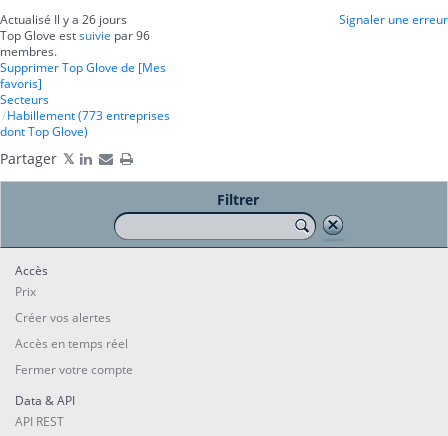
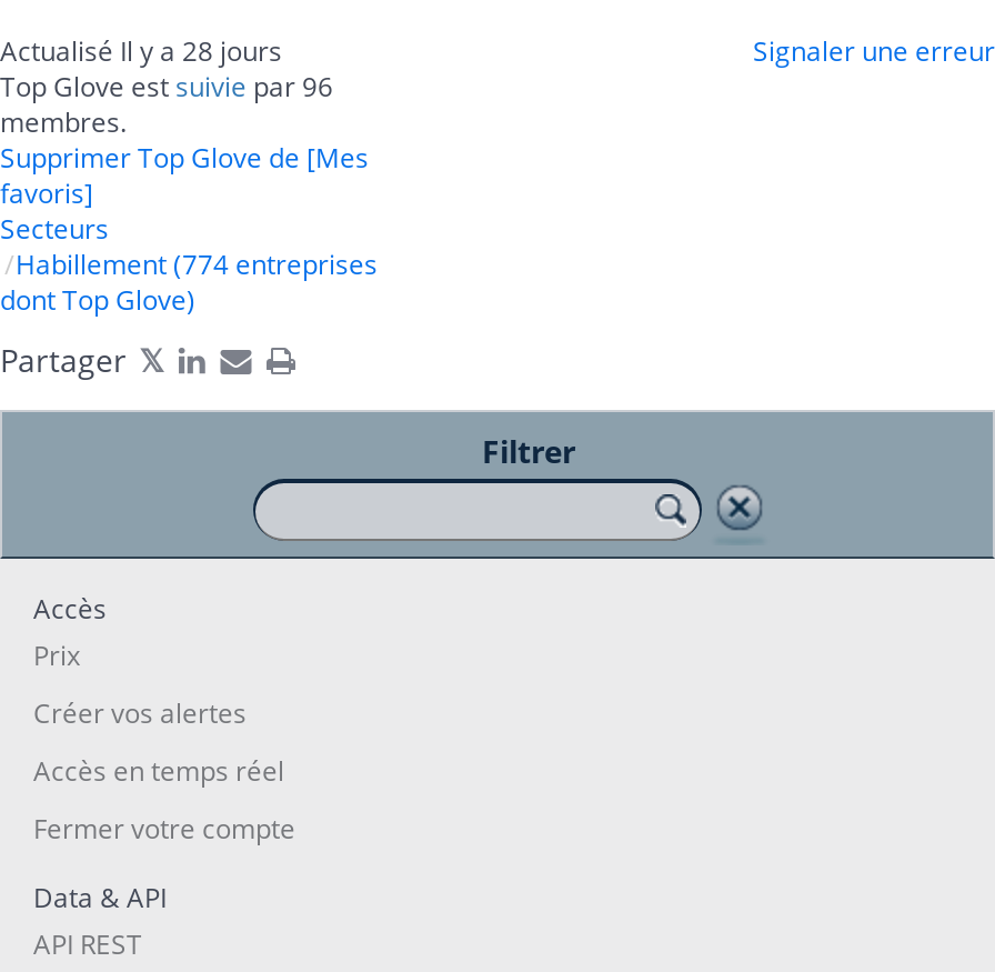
[0,11,127,27] Actualisé Il y a 26 jours -> [0,32,282,67] Actualisé Il y a 28 jours
[7,107,170,123] Habillement (773 entreprises -> [16,245,378,281] Habillement (774 entreprises

